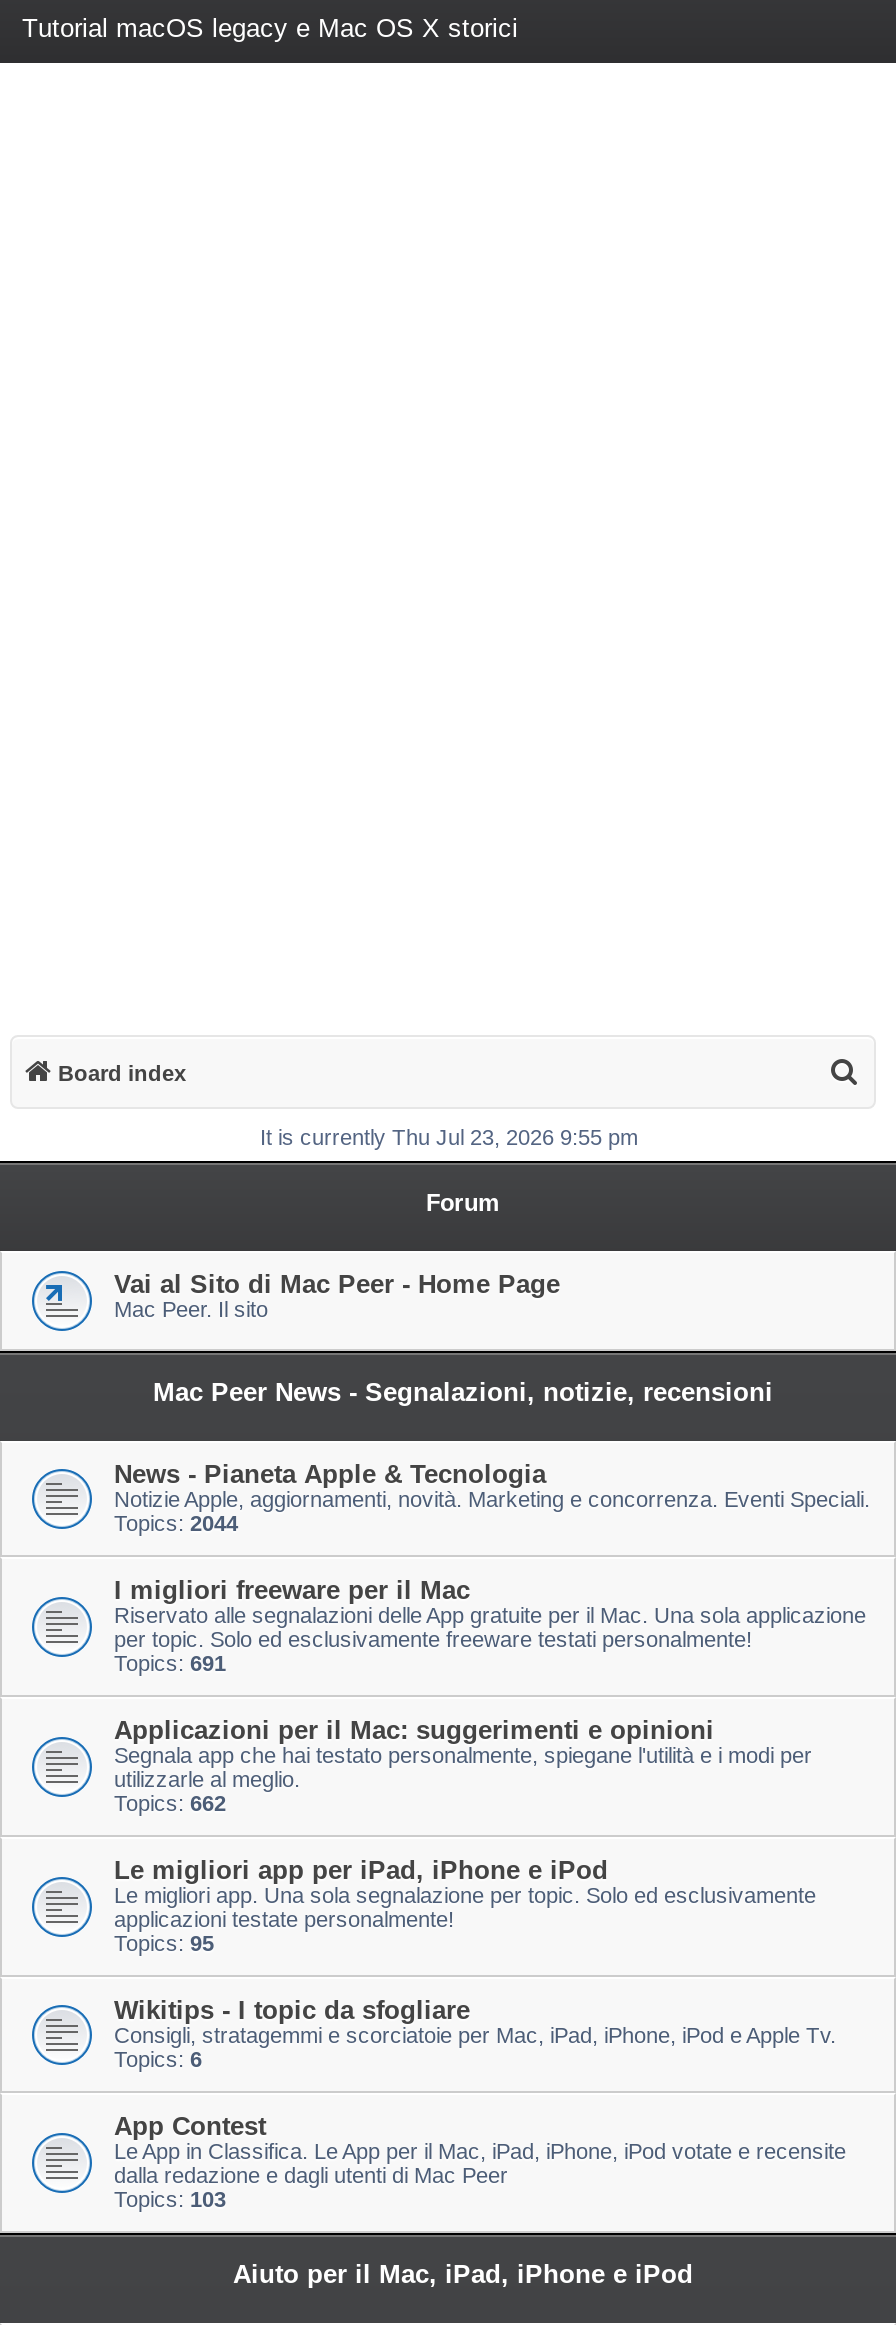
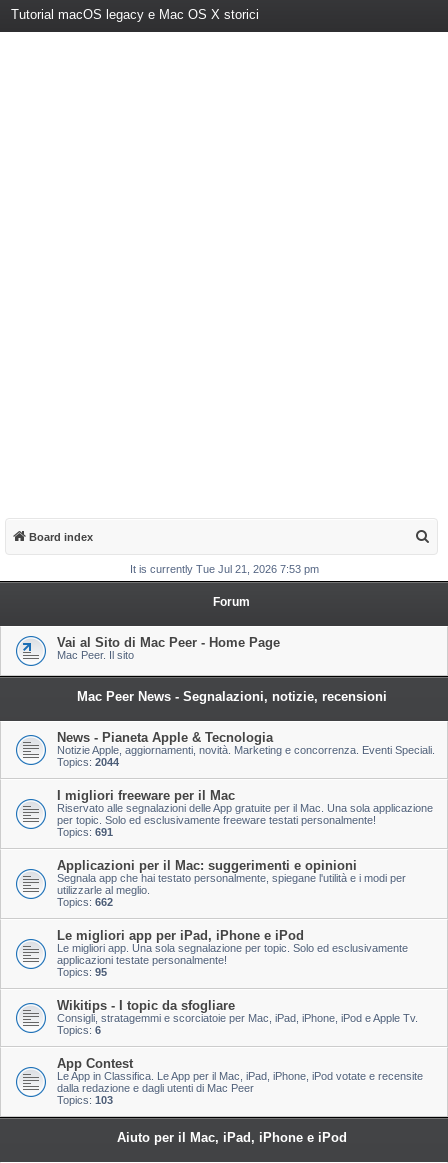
[260,1125,638,1149] It is currently Thu Jul 23, 2026 9:55 pm -> [130,563,319,575] It is currently Tue Jul 21, 2026 7:53 pm

